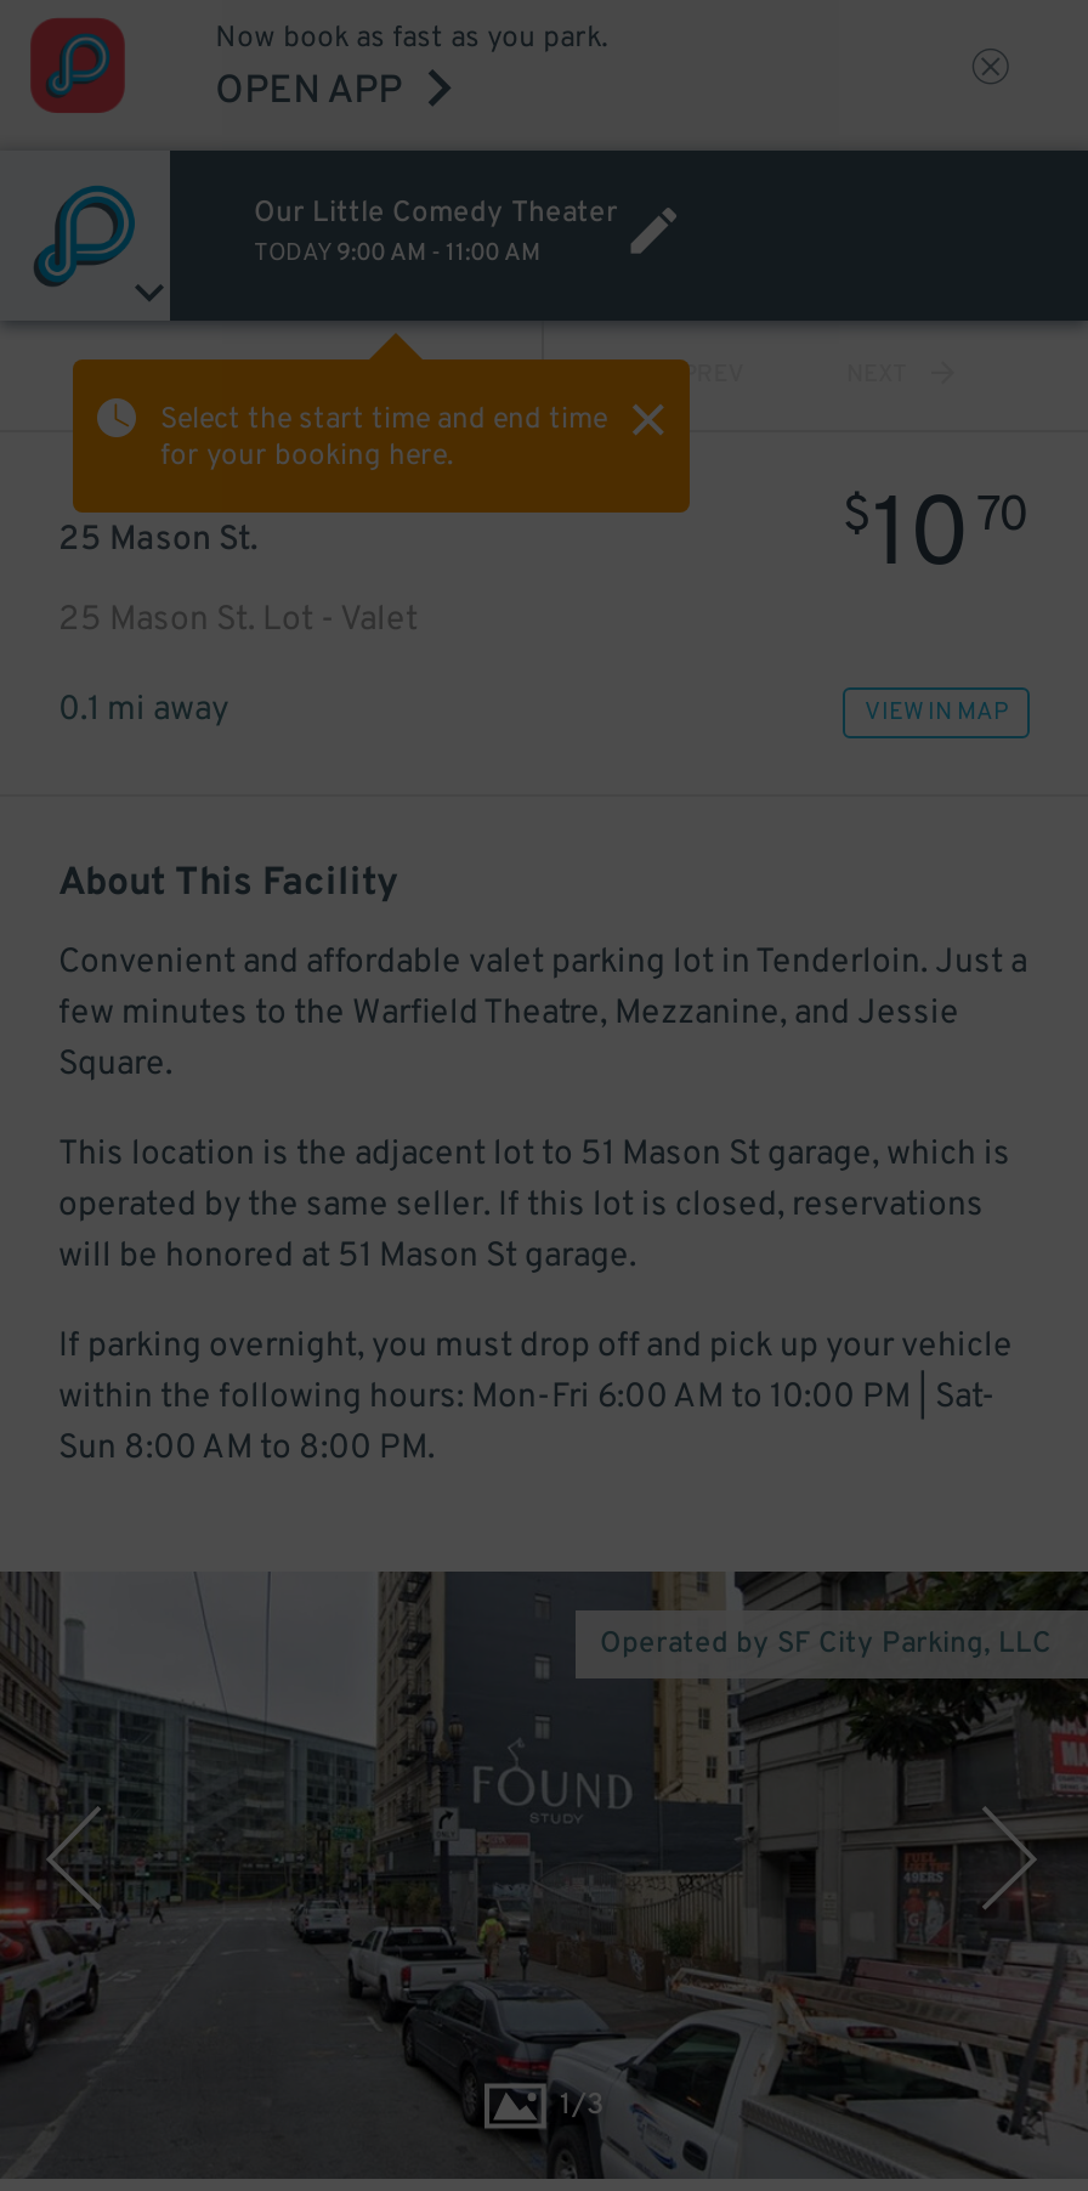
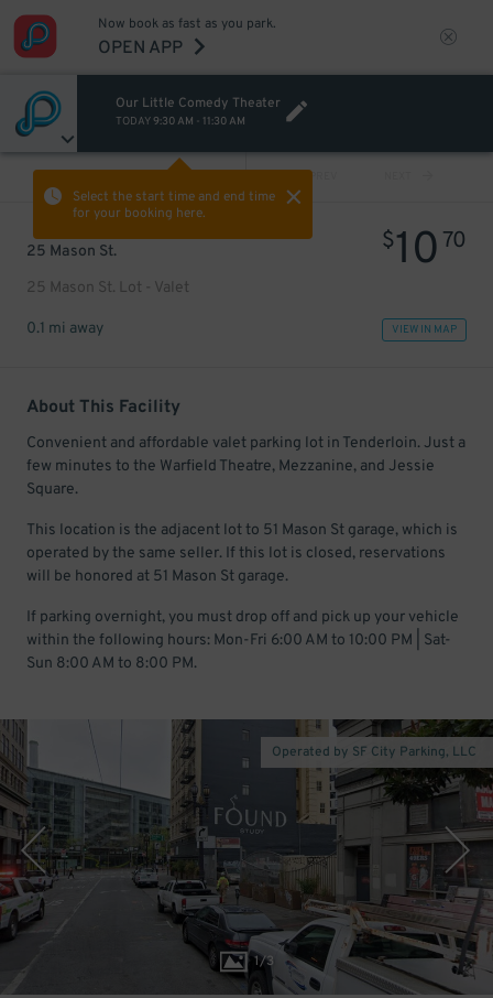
[254,238,540,270] TODAY 9:00 AM - 11:00 AM -> [115,115,245,129] TODAY 9:30 AM - 11:30 AM

